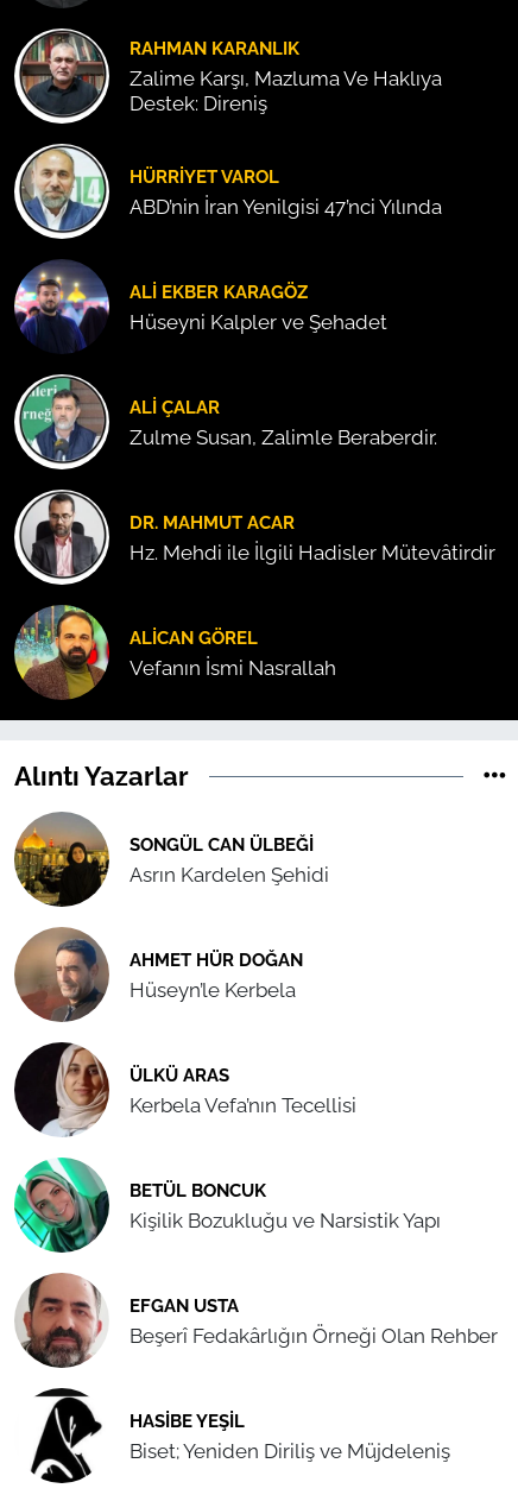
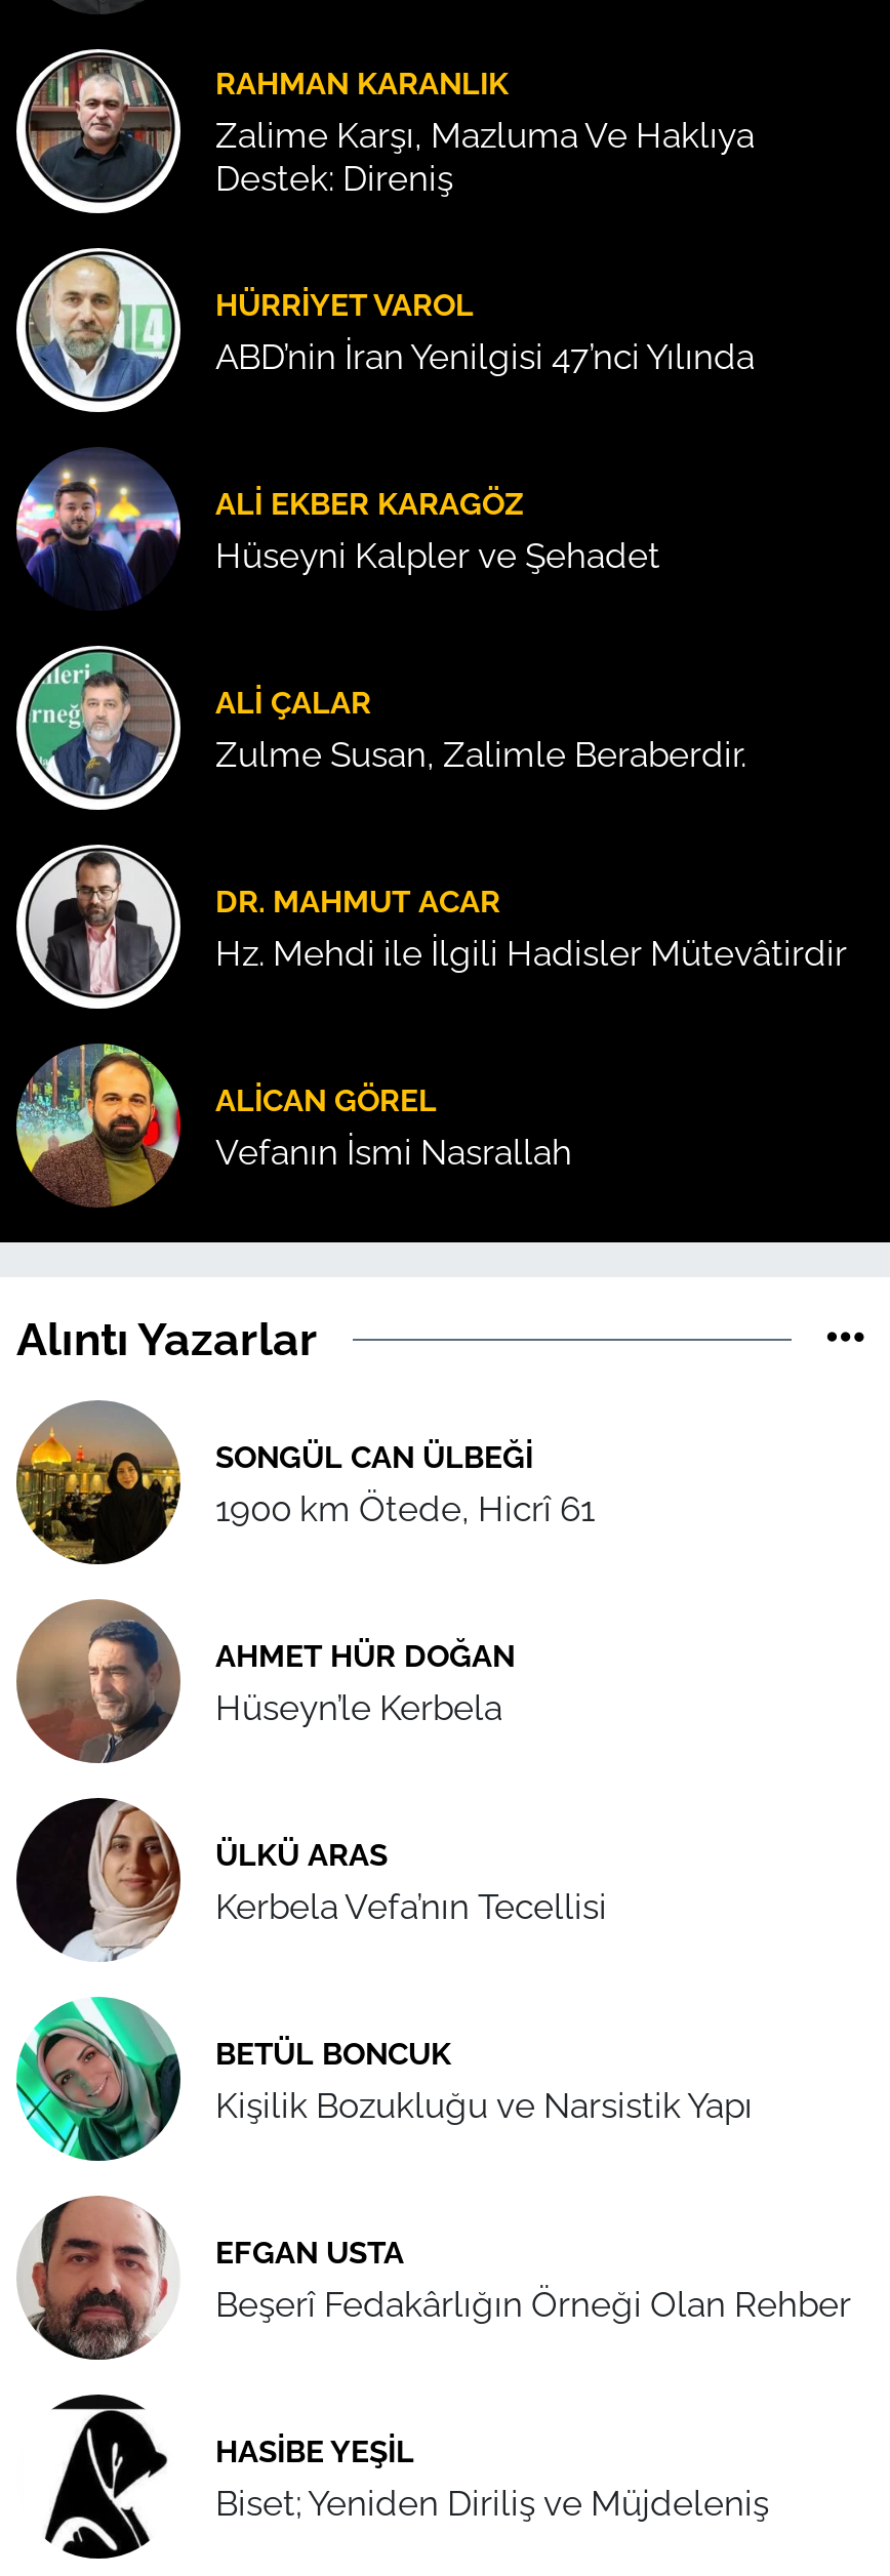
[129,863,329,886] Asrın Kardelen Şehidi -> [215,1488,595,1529] 1900 km Ötede, Hicrî 61

